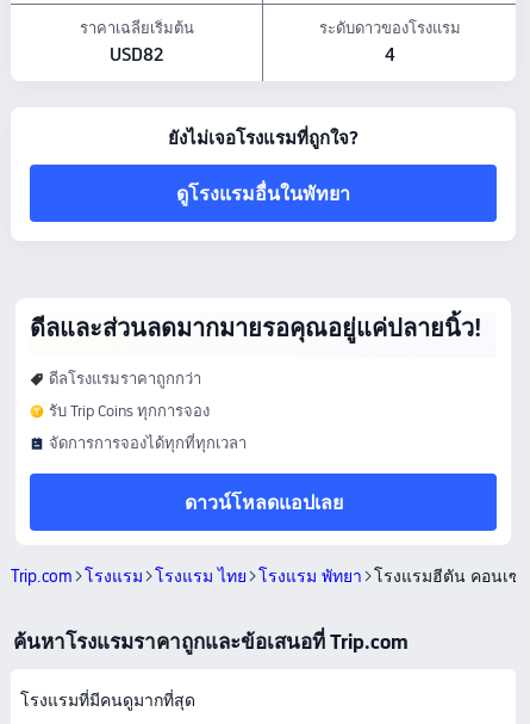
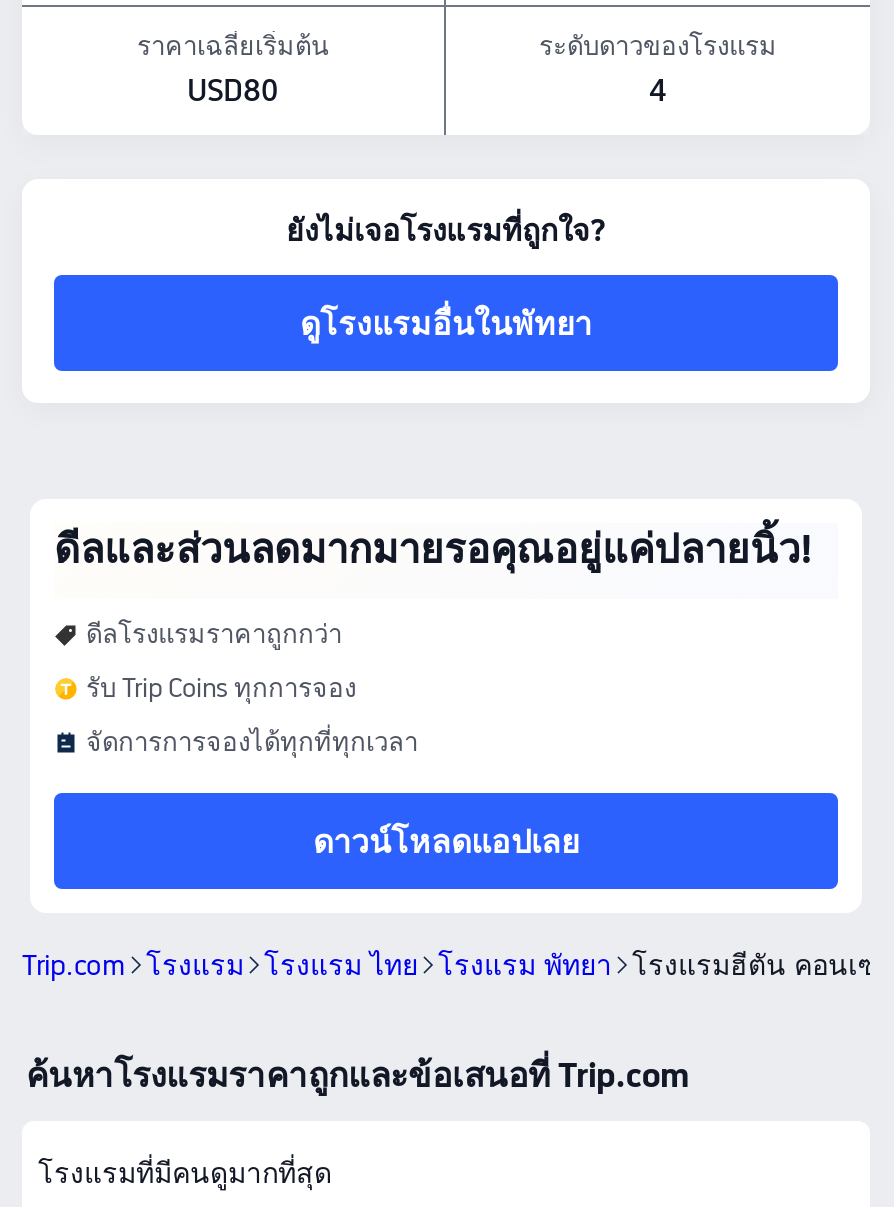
[110,44,163,66] USD82 -> [187,73,279,109] USD80

